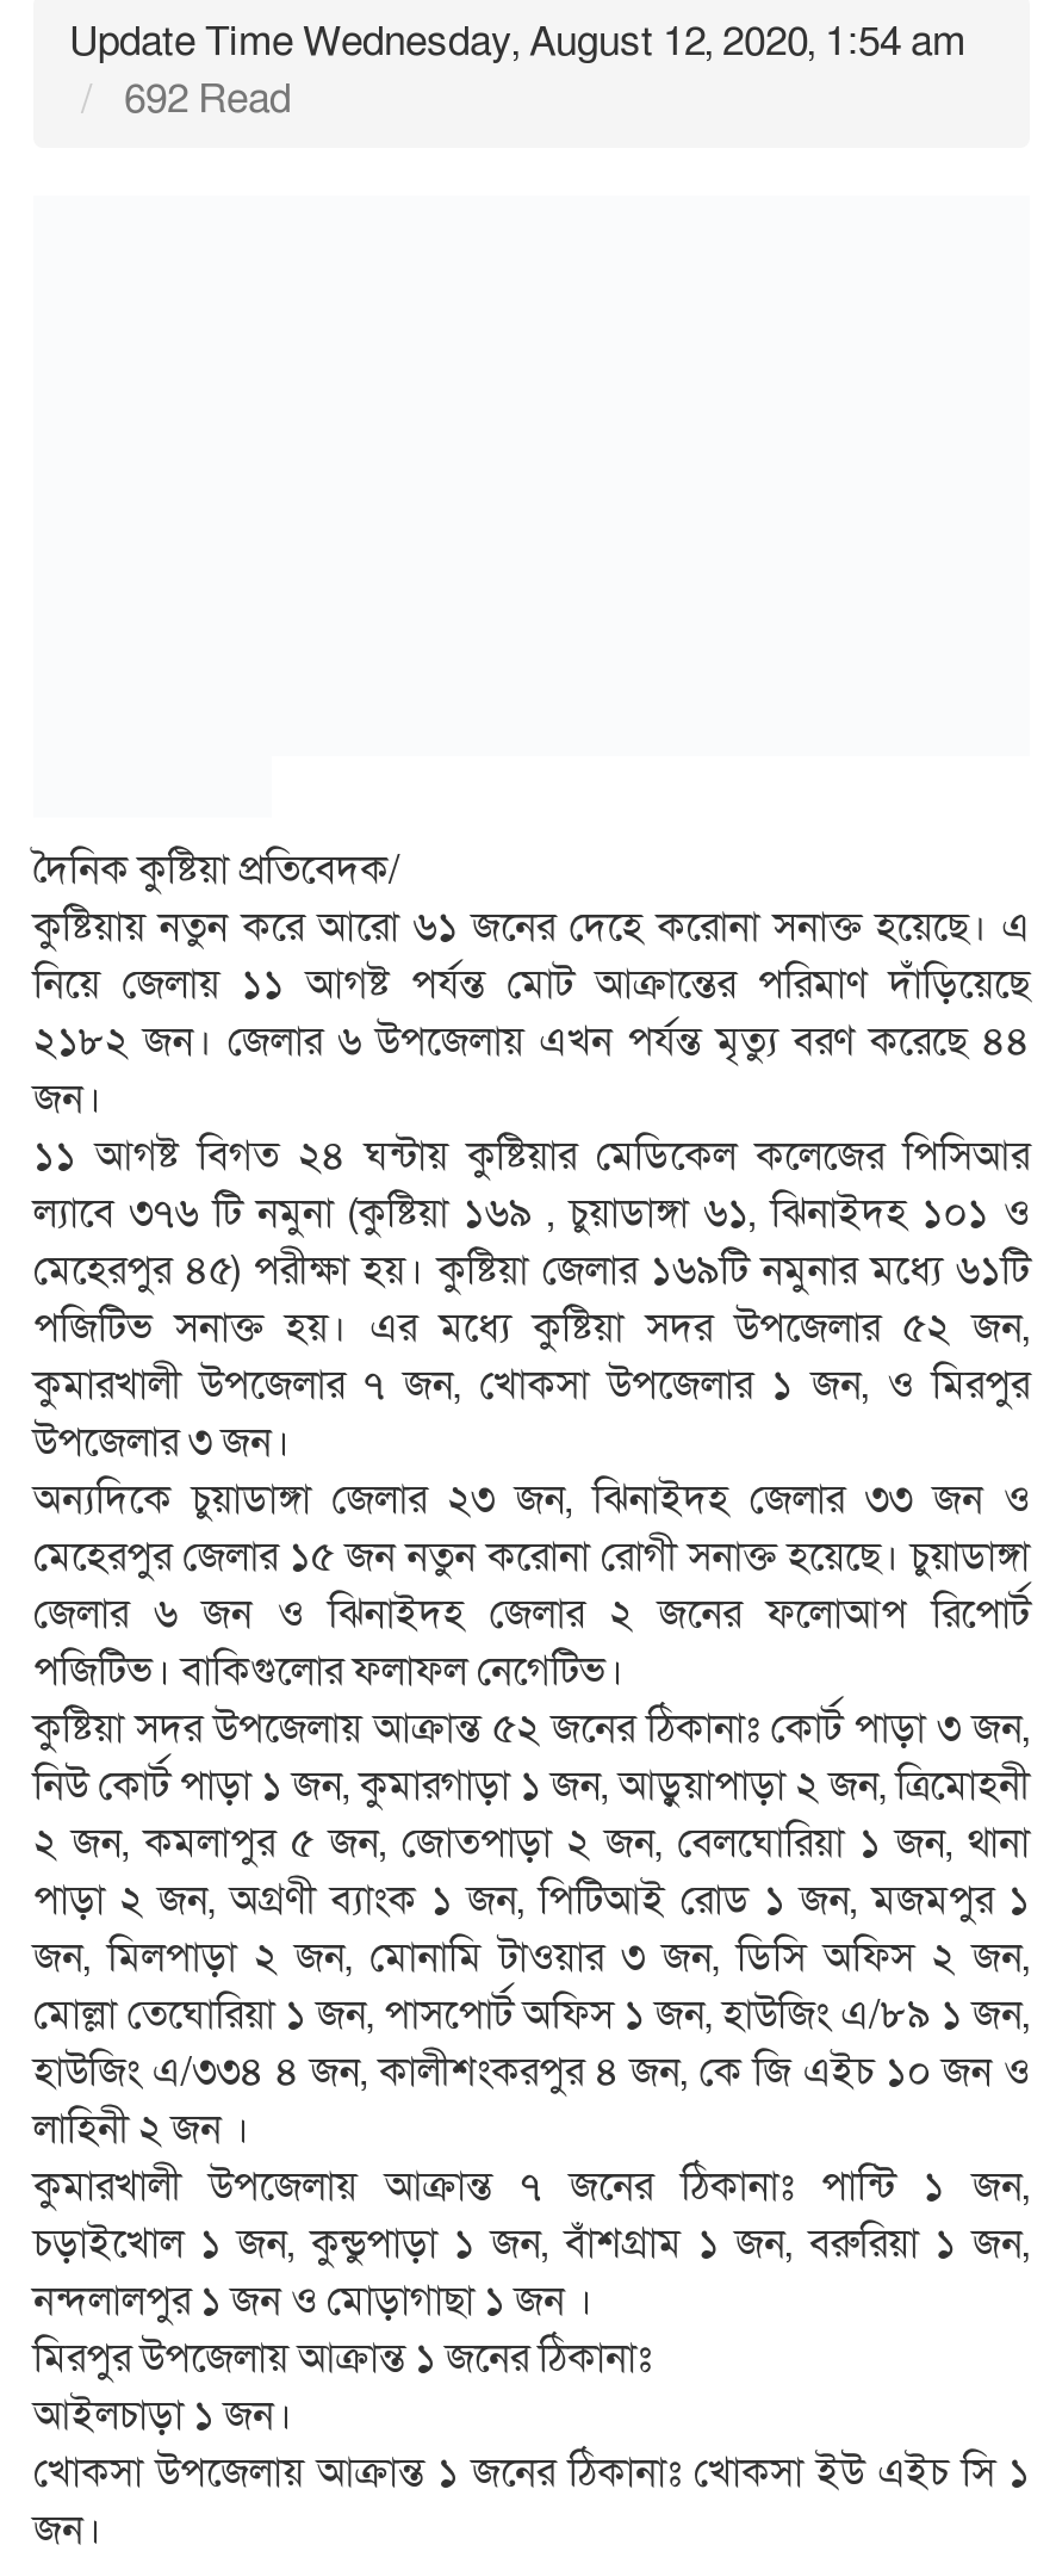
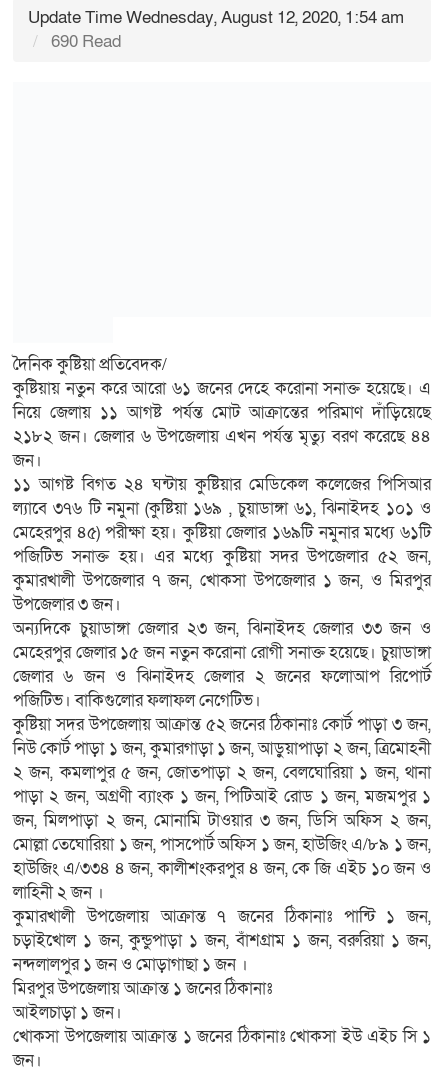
[114,72,291,126] 692 Read -> [47,30,121,53] 690 Read

